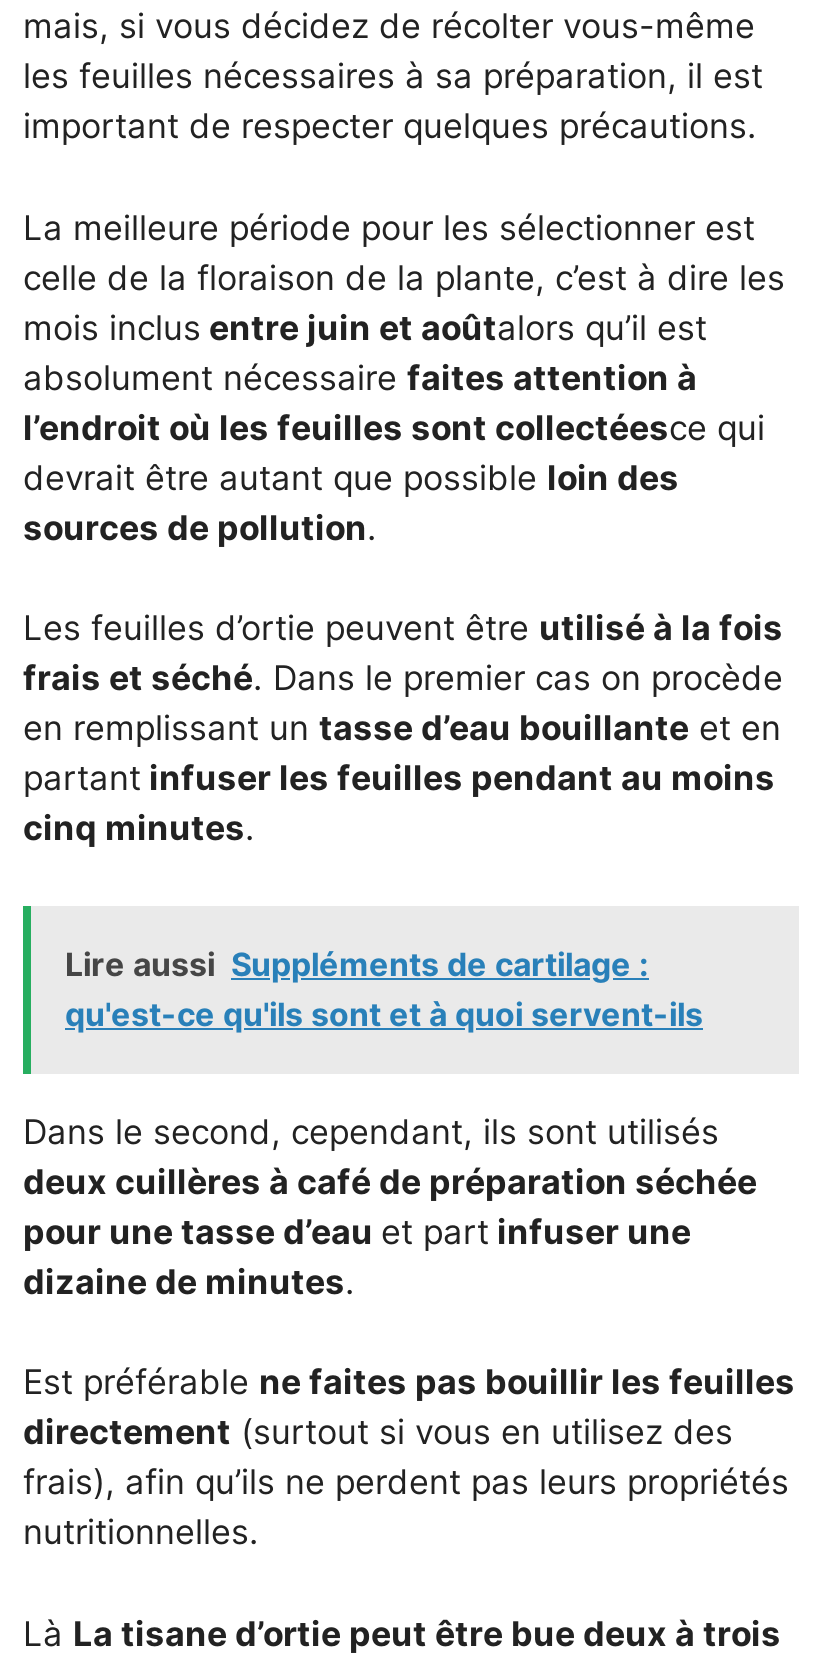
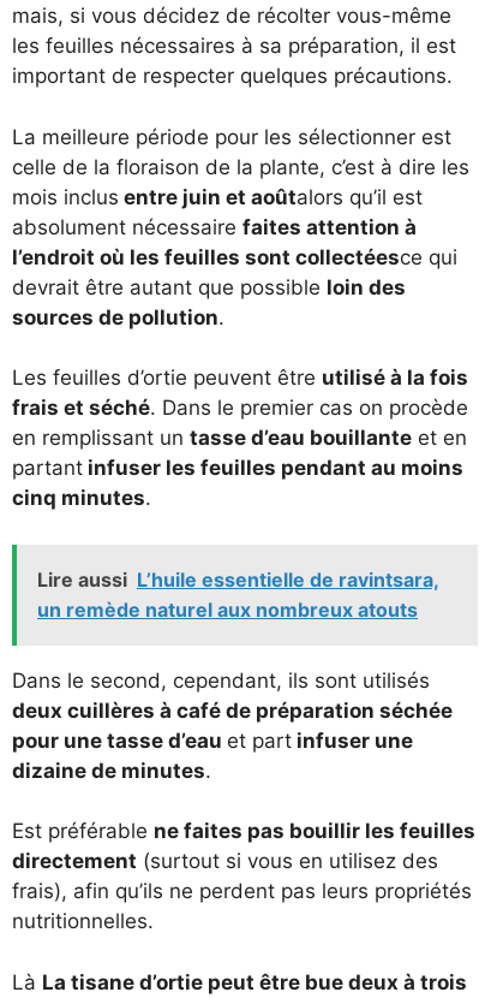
[65,943,703,1033] Lire aussi Suppléments de cartilage : | qu'est-ce qu'ils sont et à quoi servent-ils -> [37,567,439,621] Lire aussi L’huile essentielle de ravintsara, | un remède naturel aux nombreux atouts

